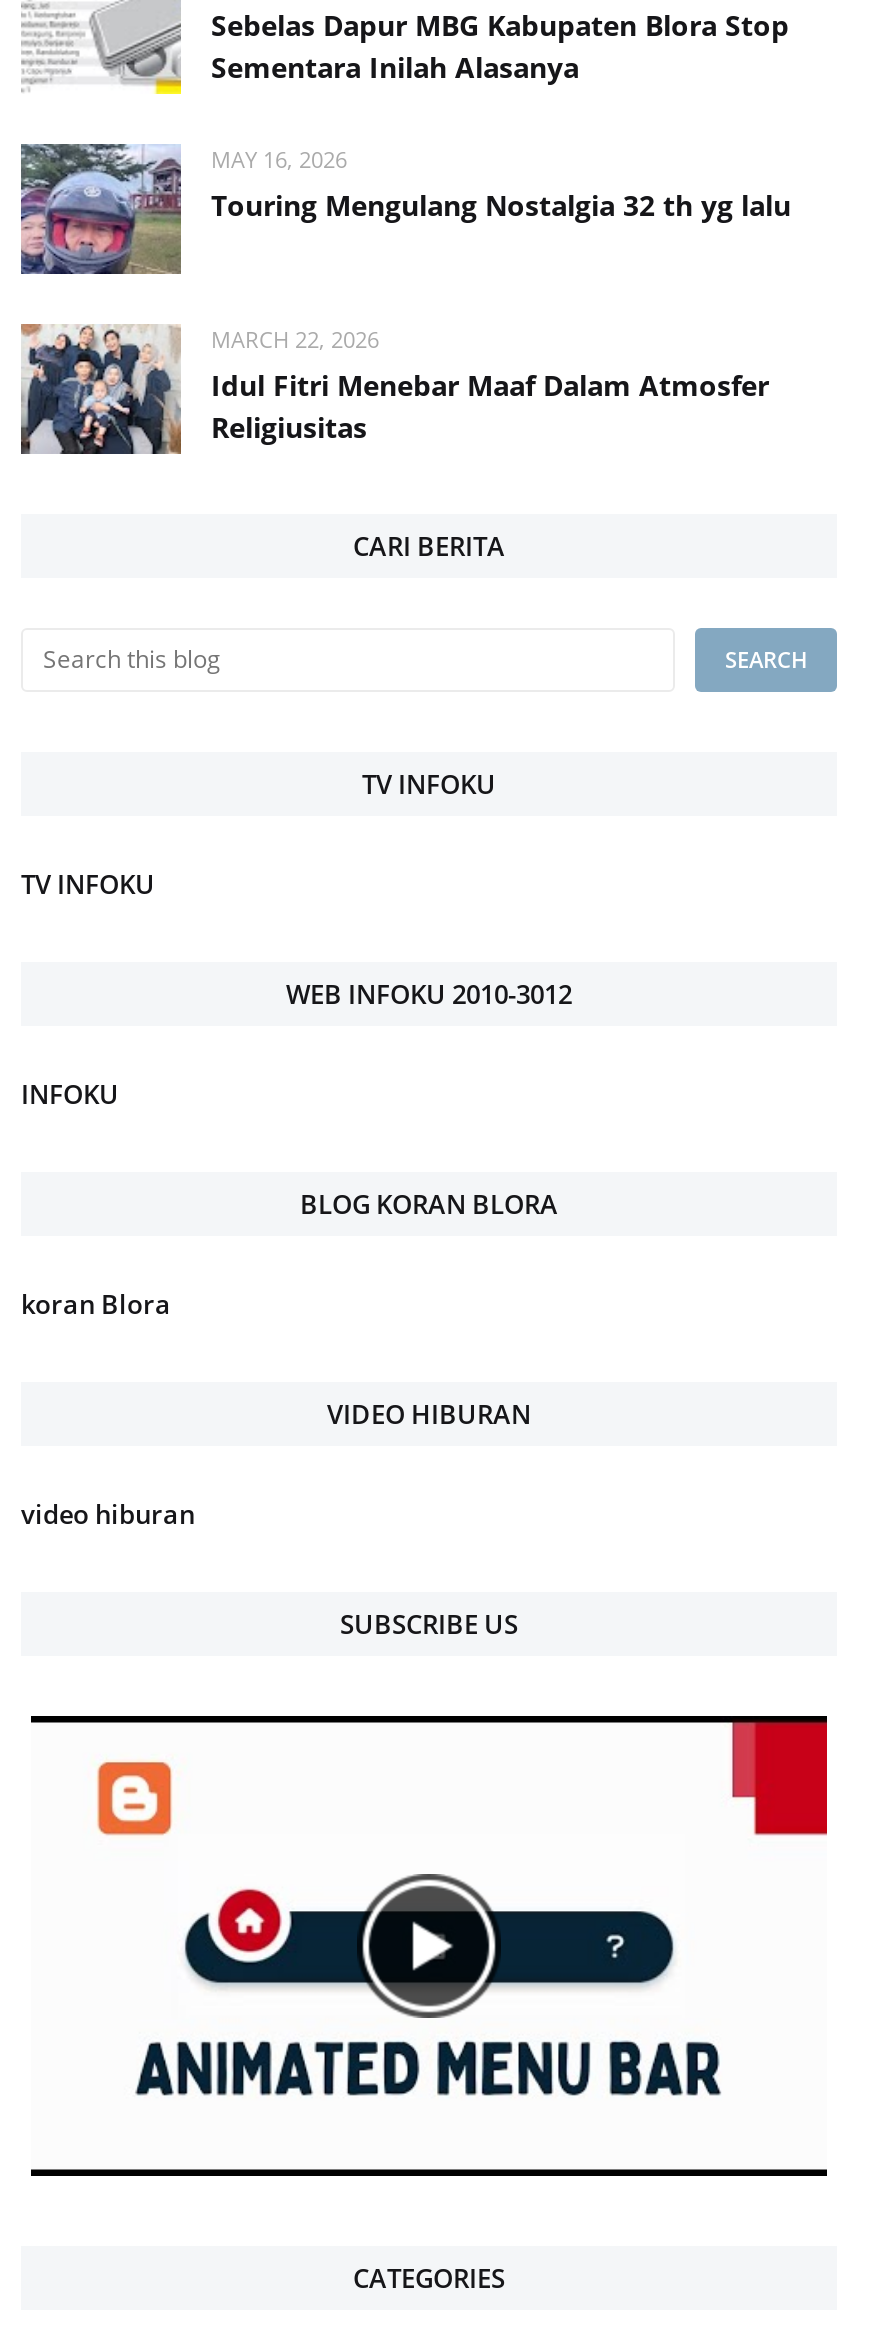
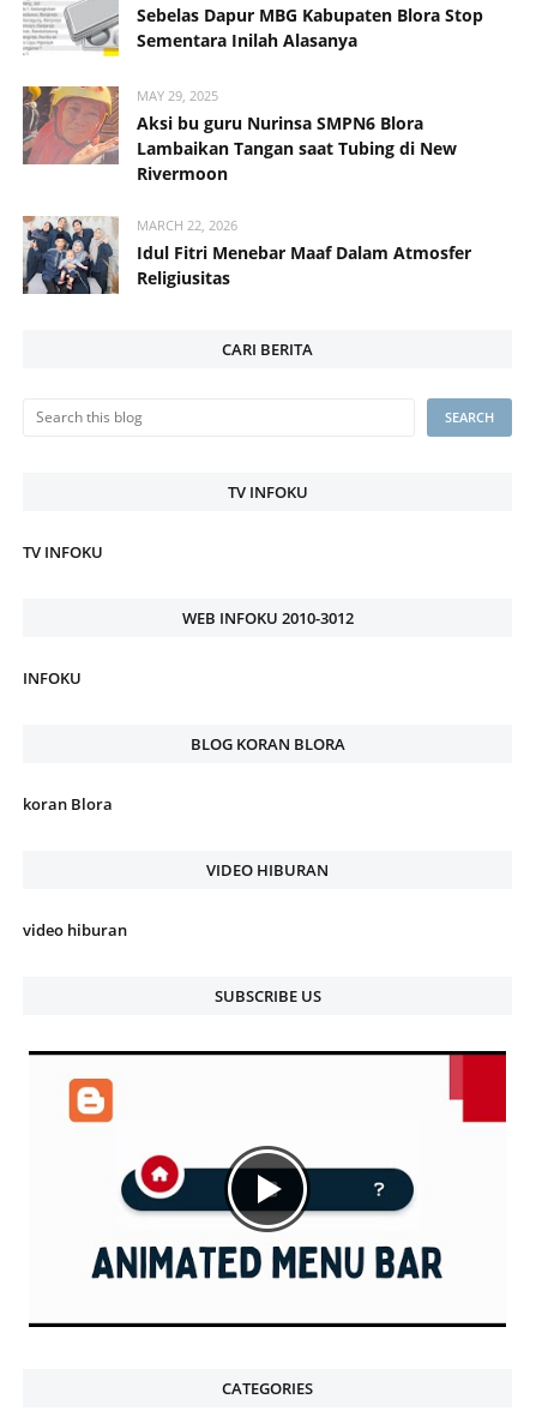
[21,142,791,276] [image] | MAY 16, 2026 | Touring Mengulang Nostalgia 32 th yg lalu -> [23,85,457,185] [image] | MAY 29, 2025 | Aksi bu guru Nurinsa SMPN6 Blora | Lambaikan Tangan saat Tubing di New | Rivermoon

